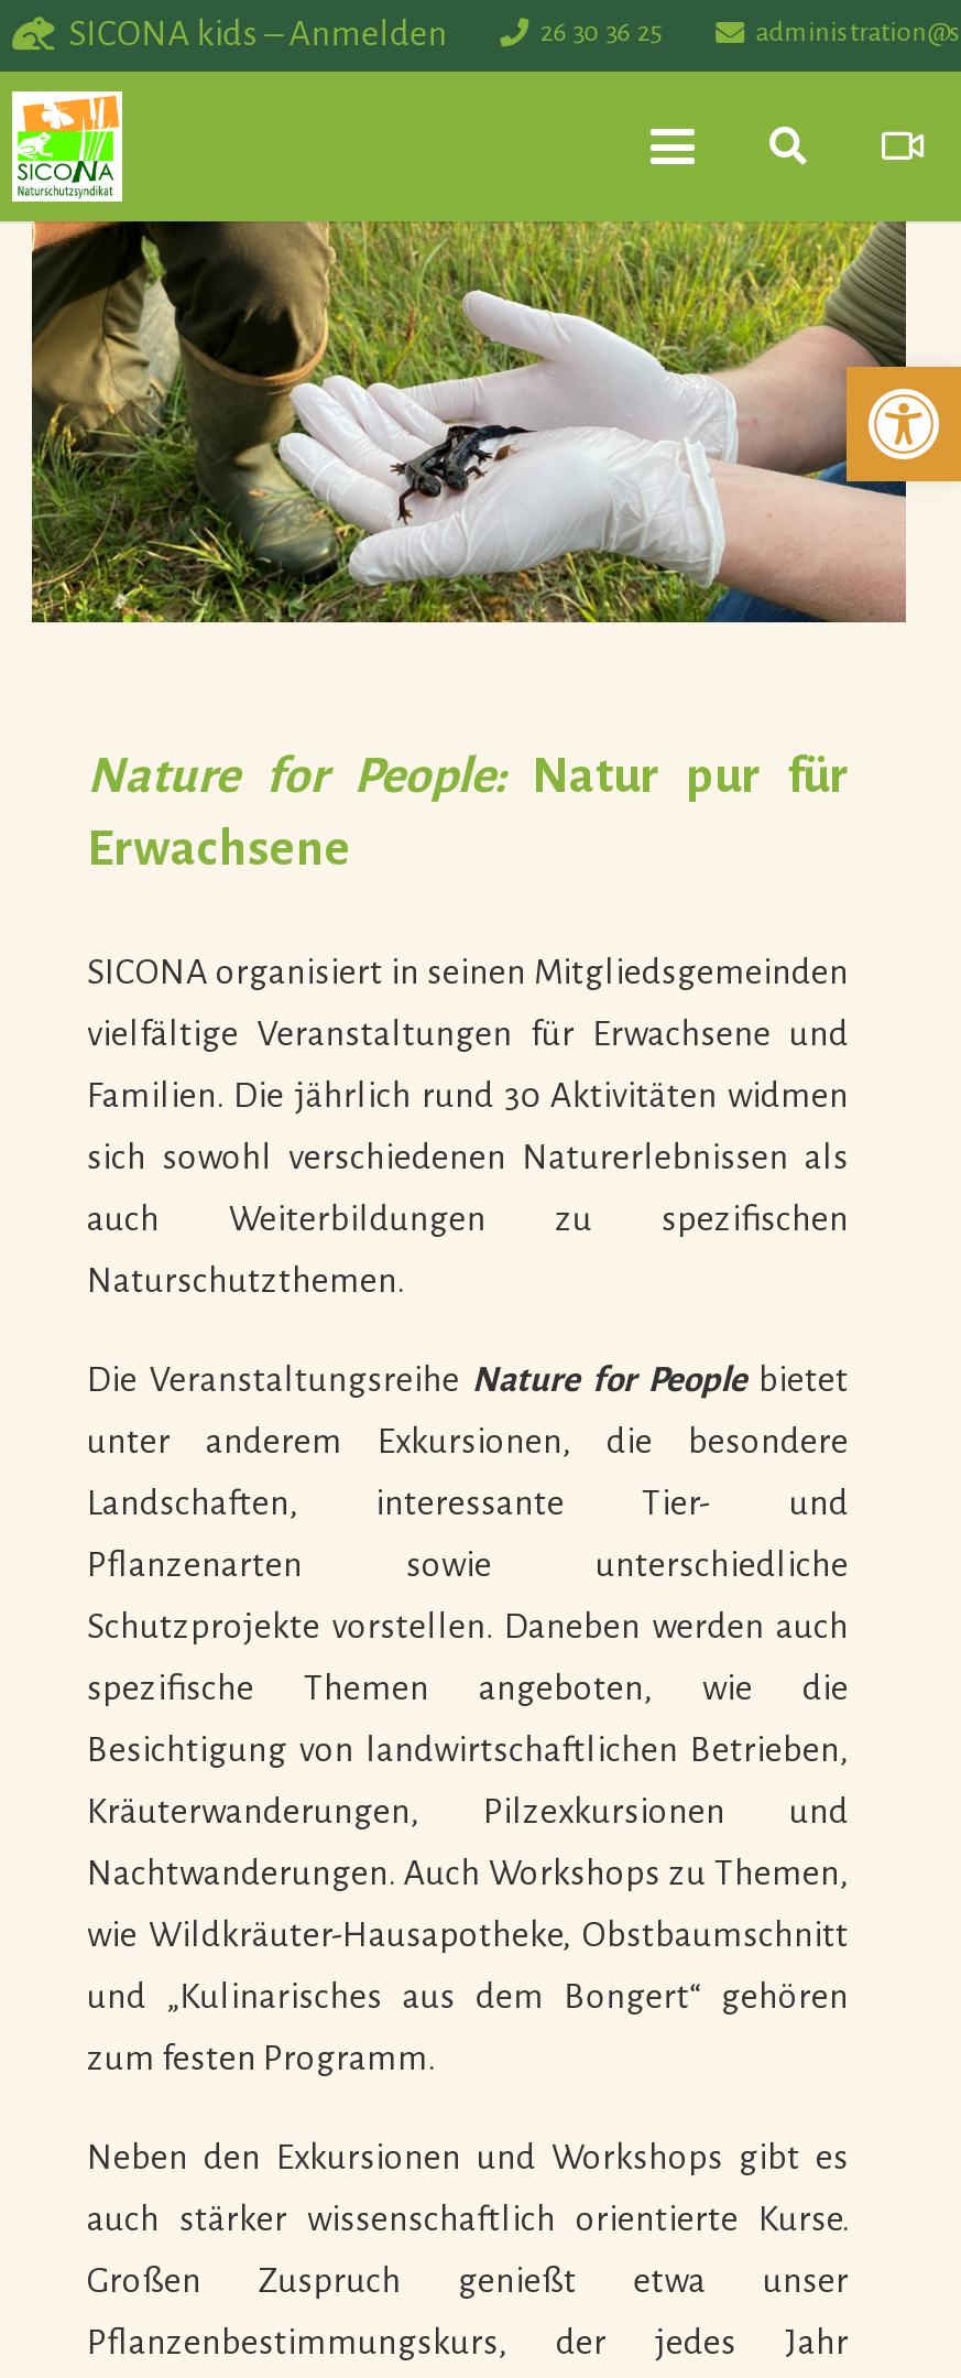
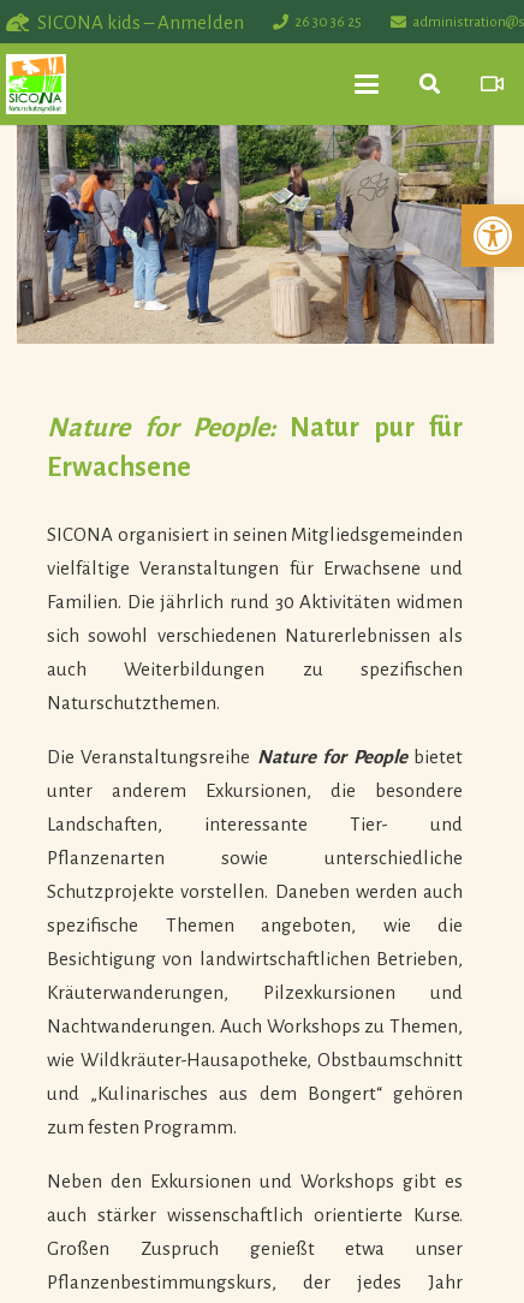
[32,219,906,625] [image] -> [16,124,493,345] [image]

